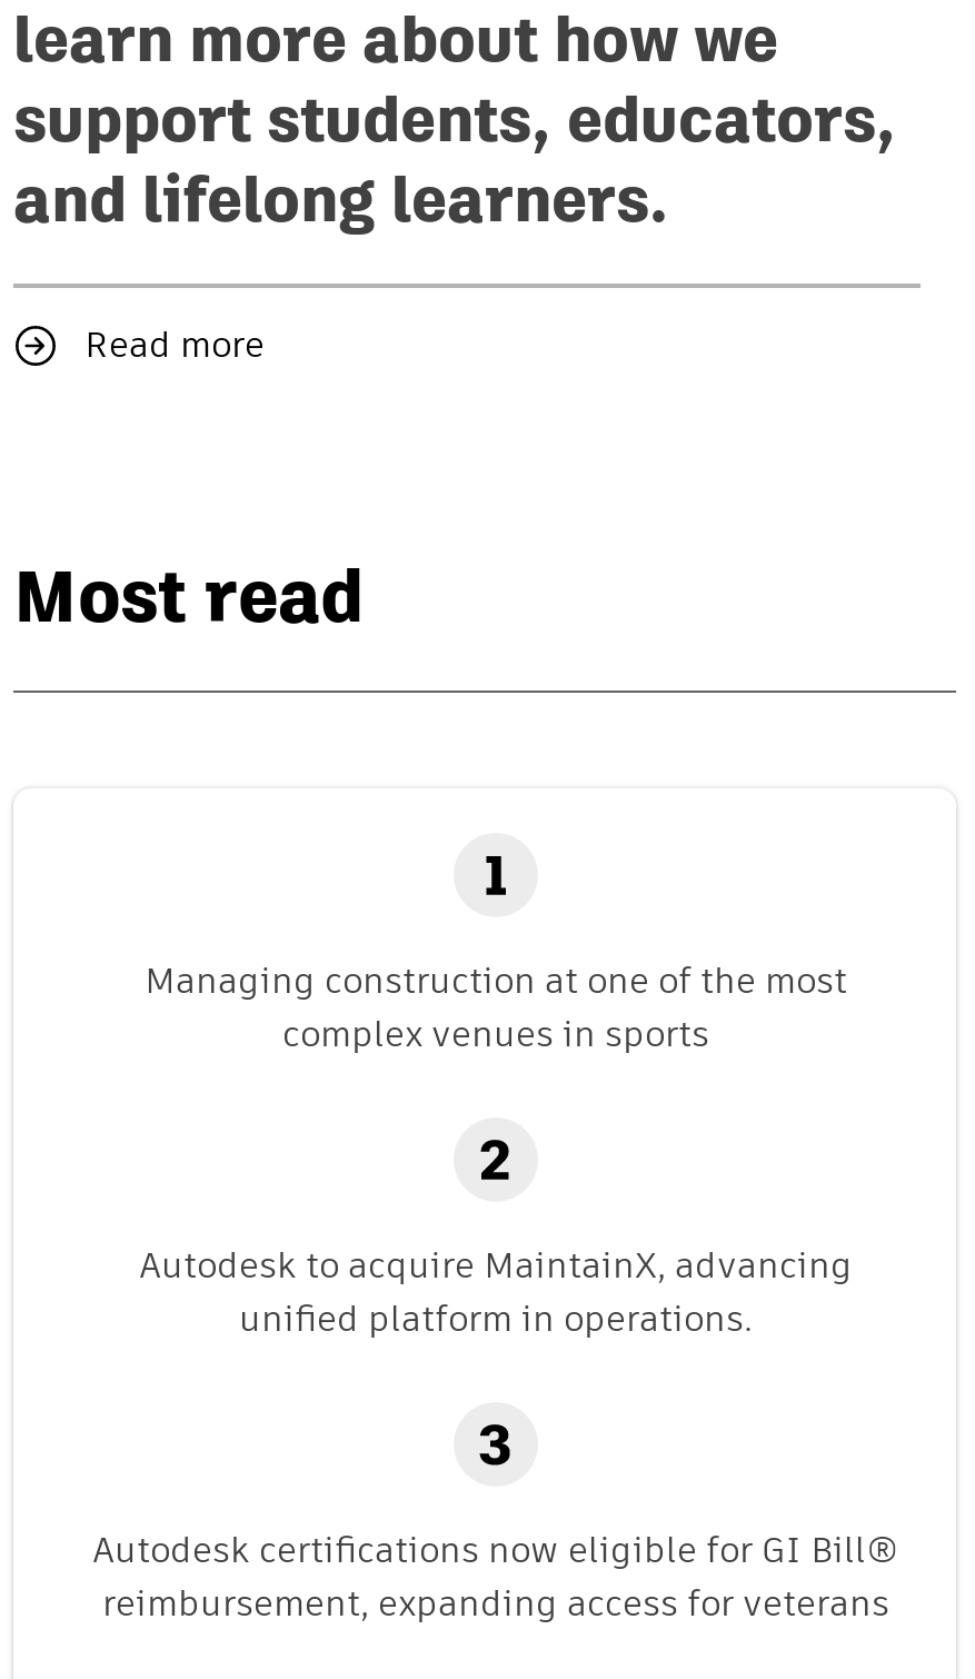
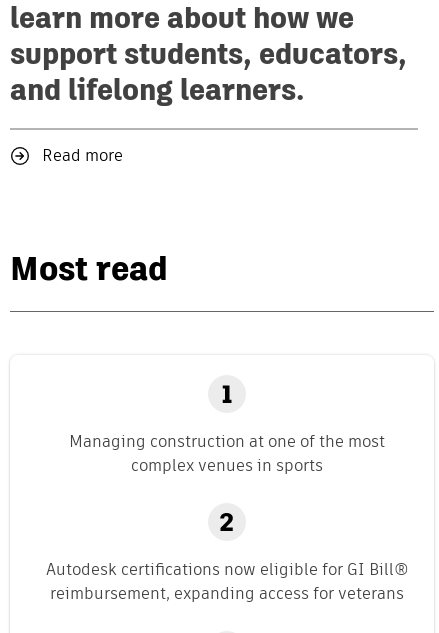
[139,1239,853,1344] Autodesk to acquire MaintainX, advancing | unified platform in operations. -> none

